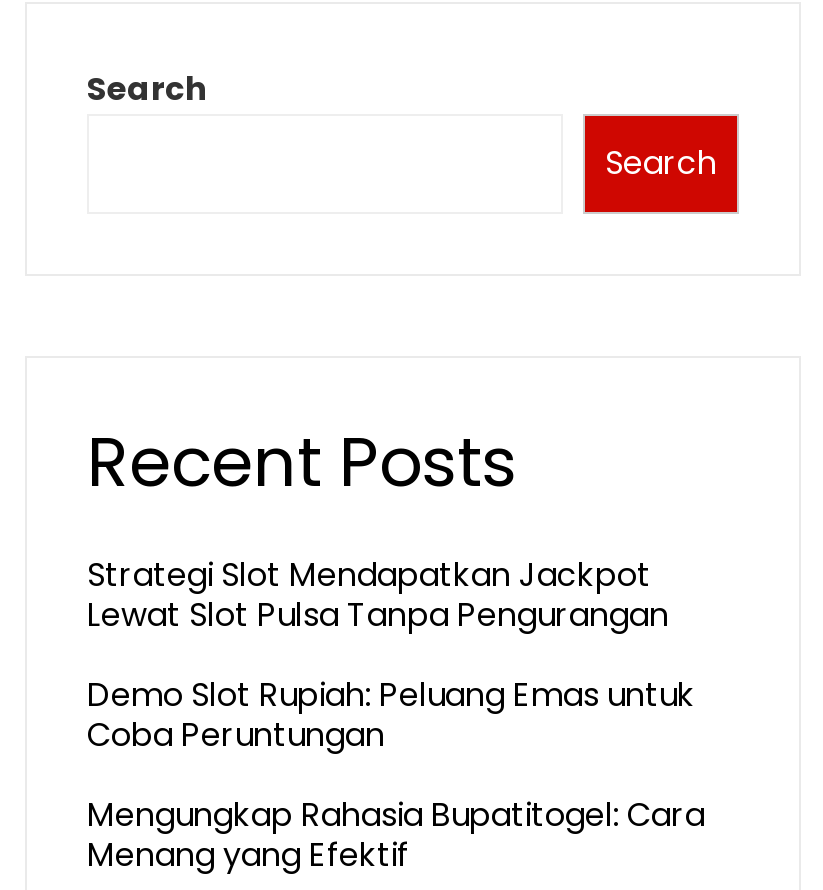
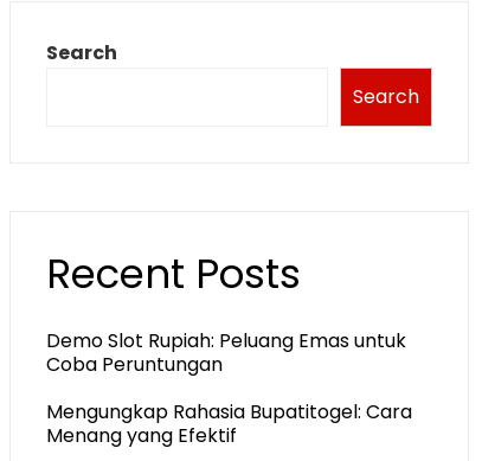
[87,552,669,638] Strategi Slot Mendapatkan Jackpot | Lewat Slot Pulsa Tanpa Pengurangan -> none

